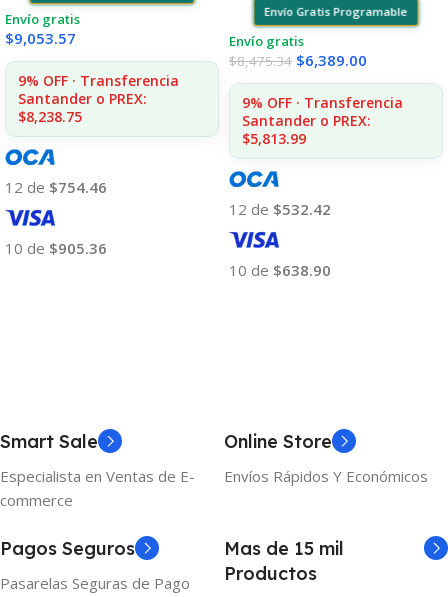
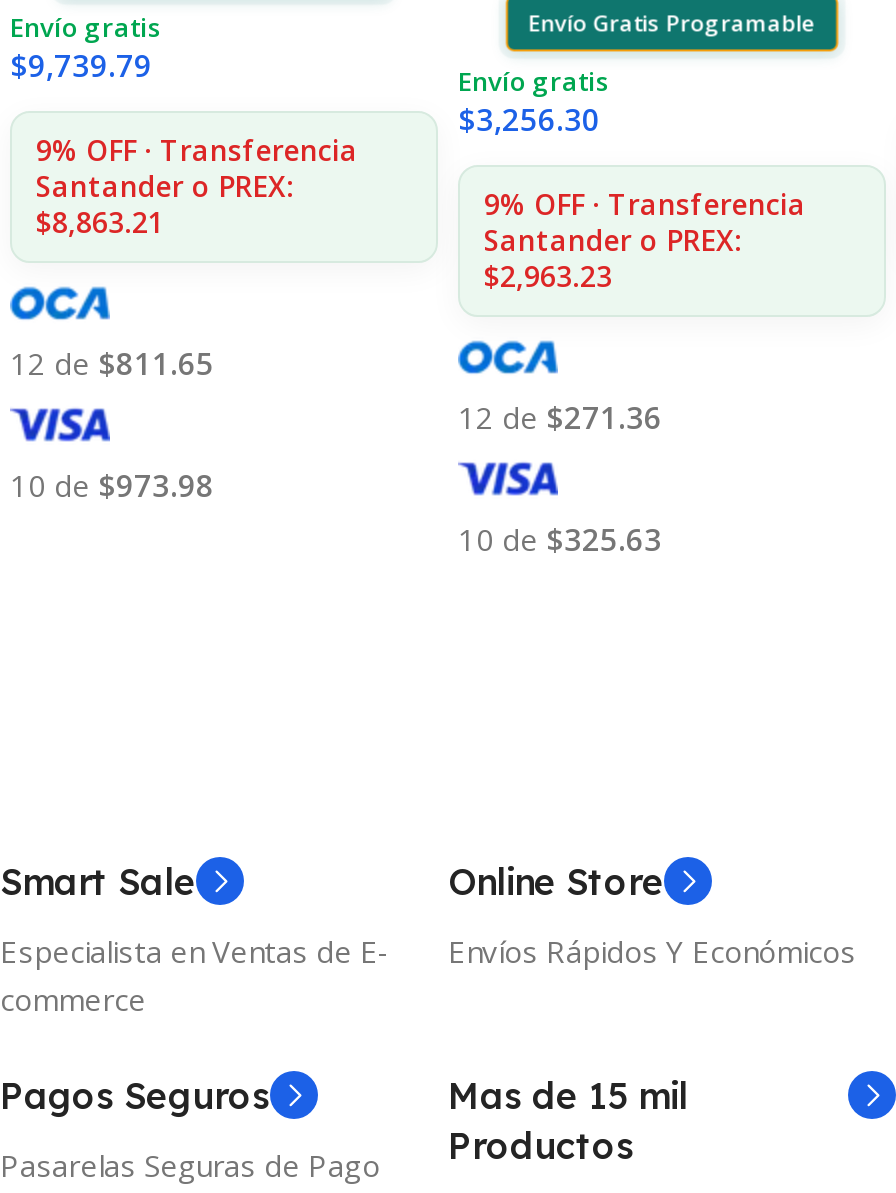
[5,28,76,48] $9,053.57 -> [10,46,152,86] $9,739.79
[229,50,367,70] $8,475.34 $6,389.00 -> [458,100,600,140] $3,256.30
[18,107,82,126] $8,238.75 -> [36,204,164,242] $8,863.21
[242,129,306,148] $5,813.99 -> [484,258,612,296] $2,963.23
[5,177,107,197] 12 de $754.46 -> [10,344,214,384] 12 de $811.65
[229,199,331,219] 12 de $532.42 -> [458,398,662,438] 12 de $271.36
[5,238,107,258] 10 de $905.36 -> [10,466,214,506] 10 de $973.98
[229,260,331,280] 10 de $638.90 -> [458,520,662,560] 10 de $325.63

